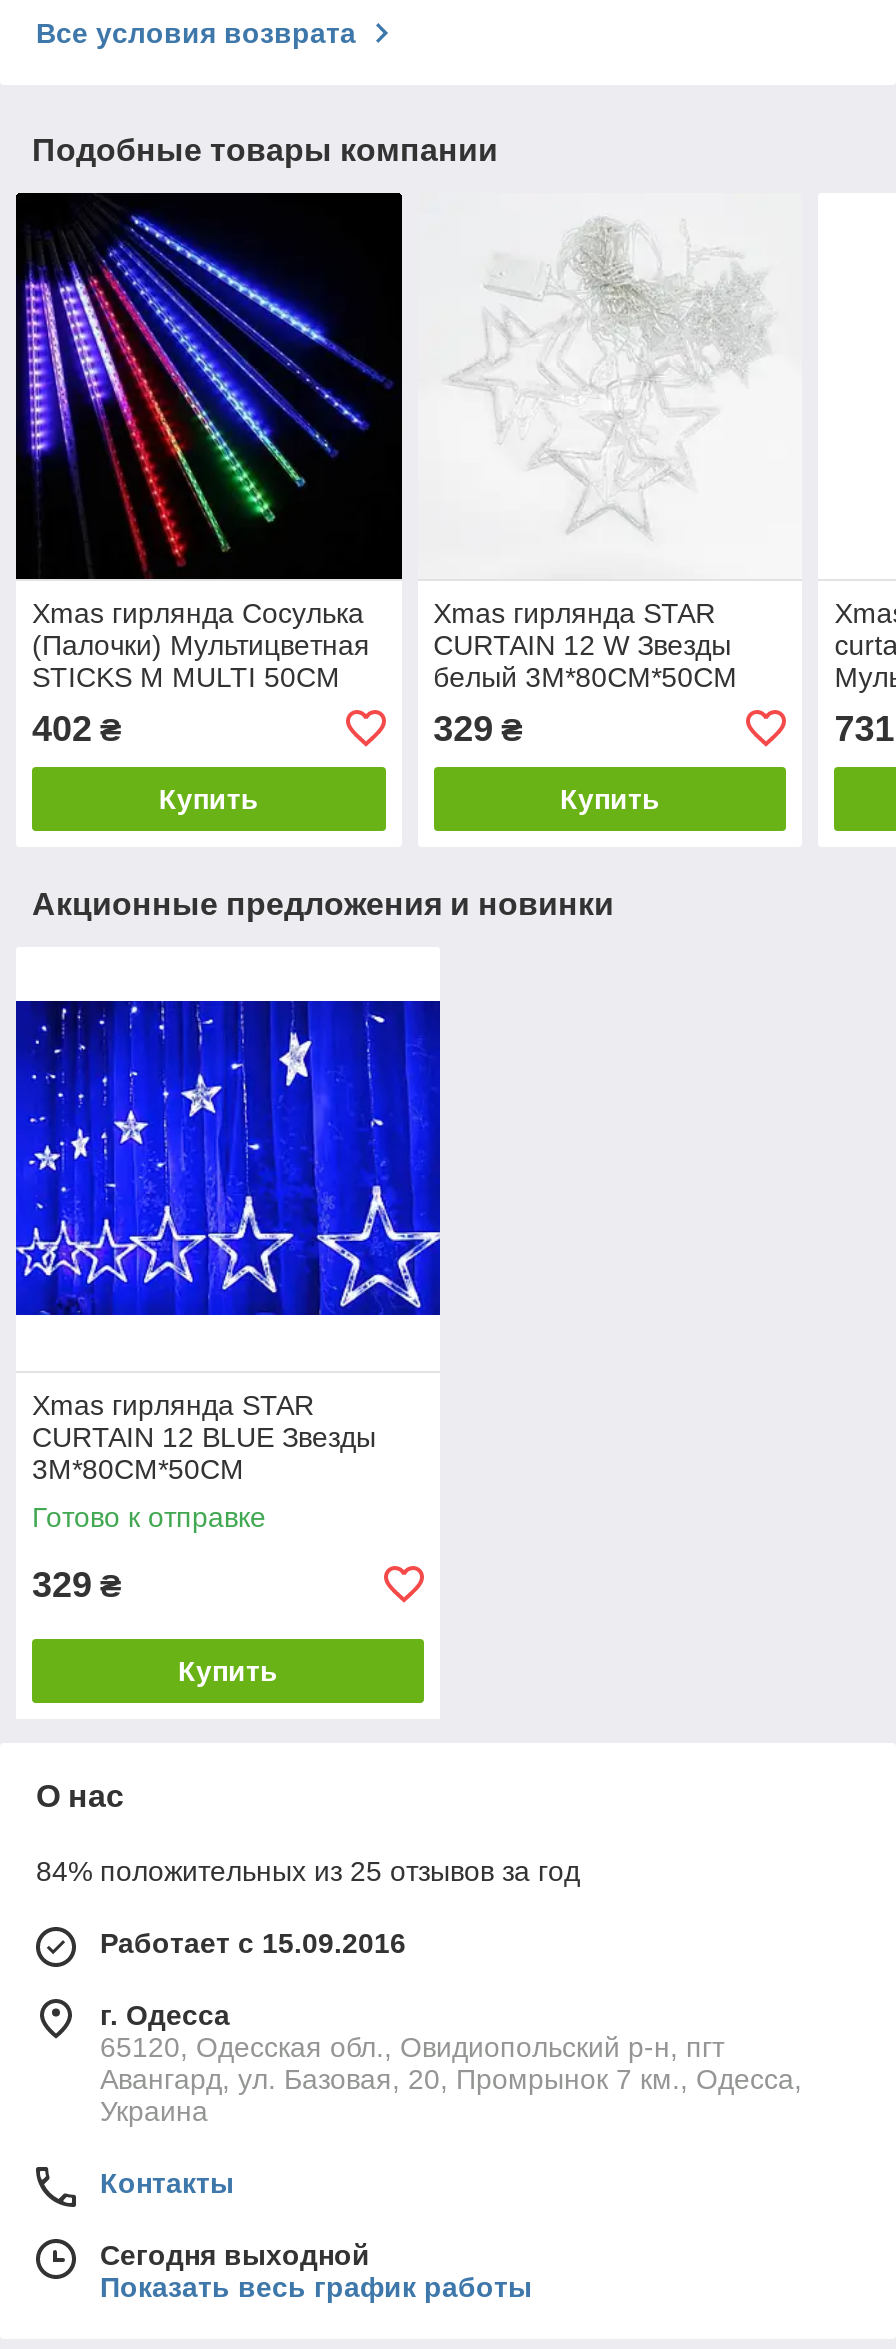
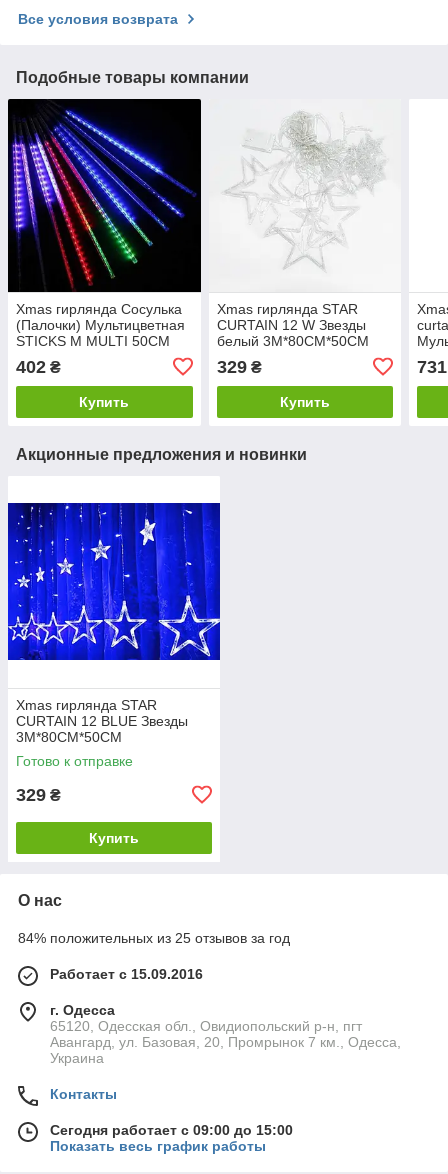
[100,2238,370,2270] Сегодня выходной -> [50,1122,293,1138] Сегодня работает с 09:00 до 15:00

